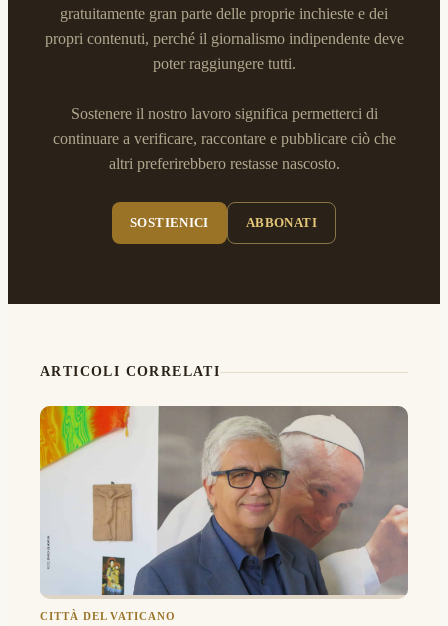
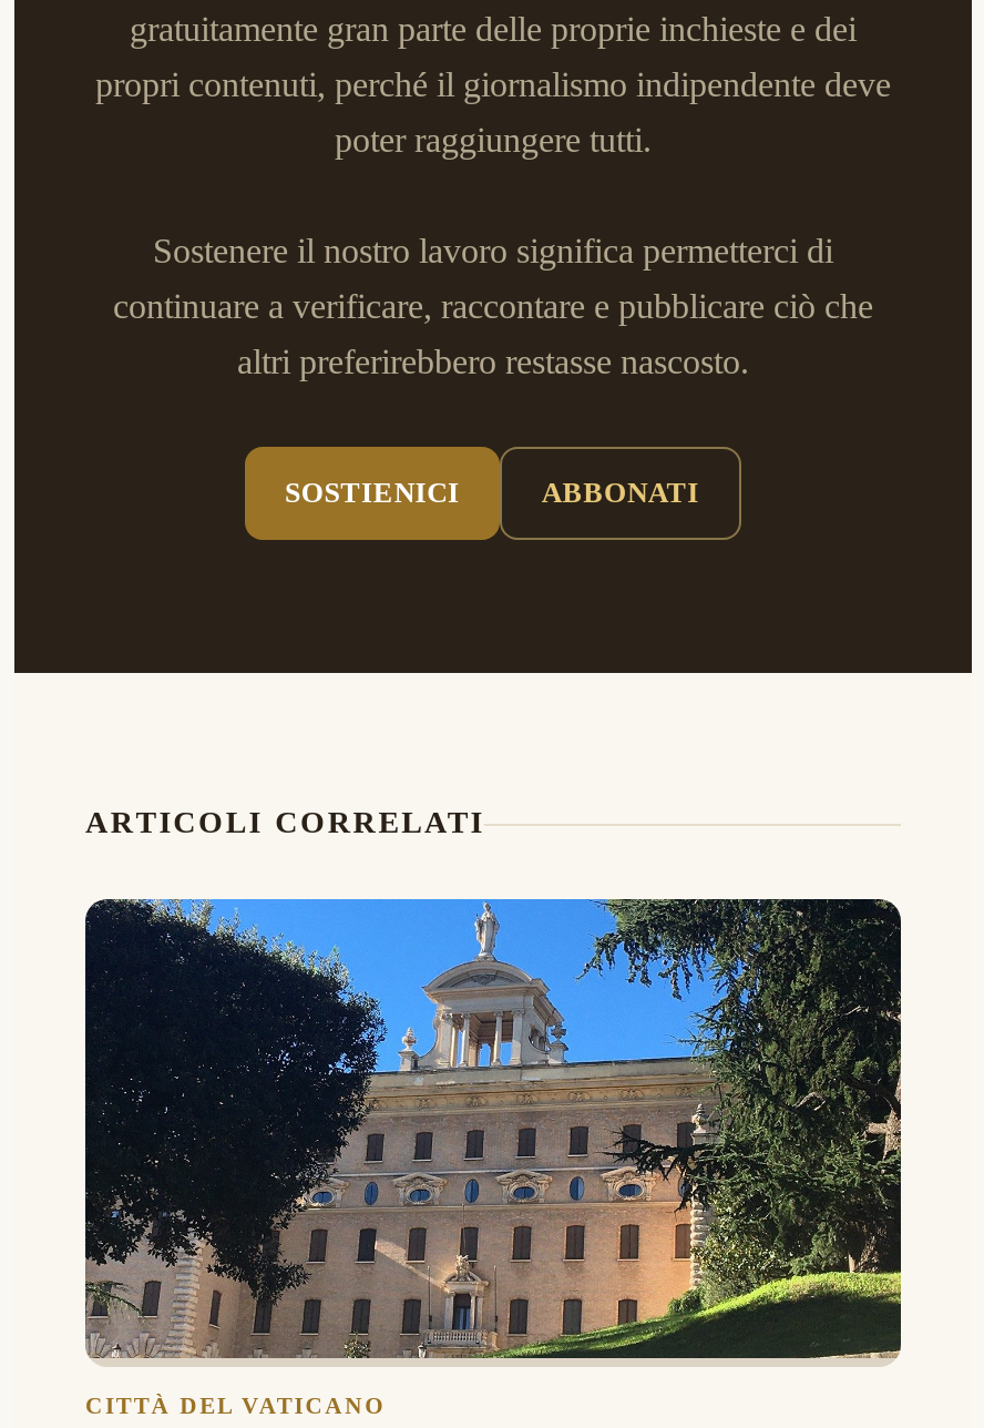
[39,405,408,596] [image] -> [83,897,903,1360] [image]

